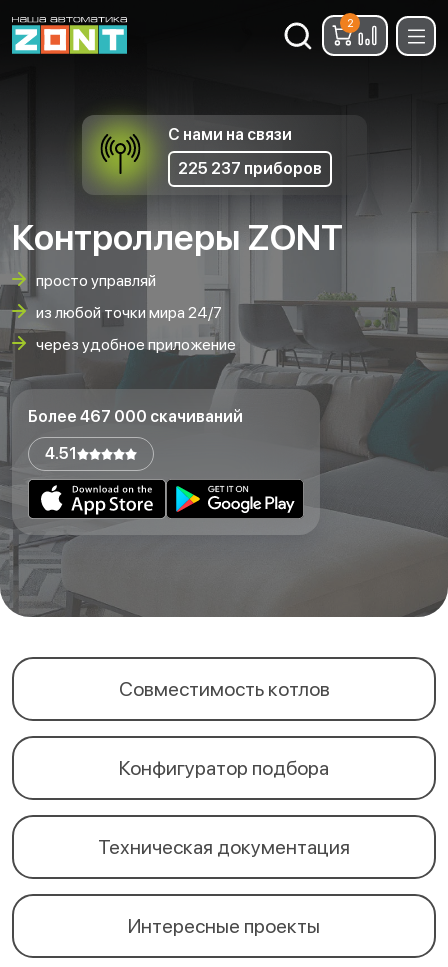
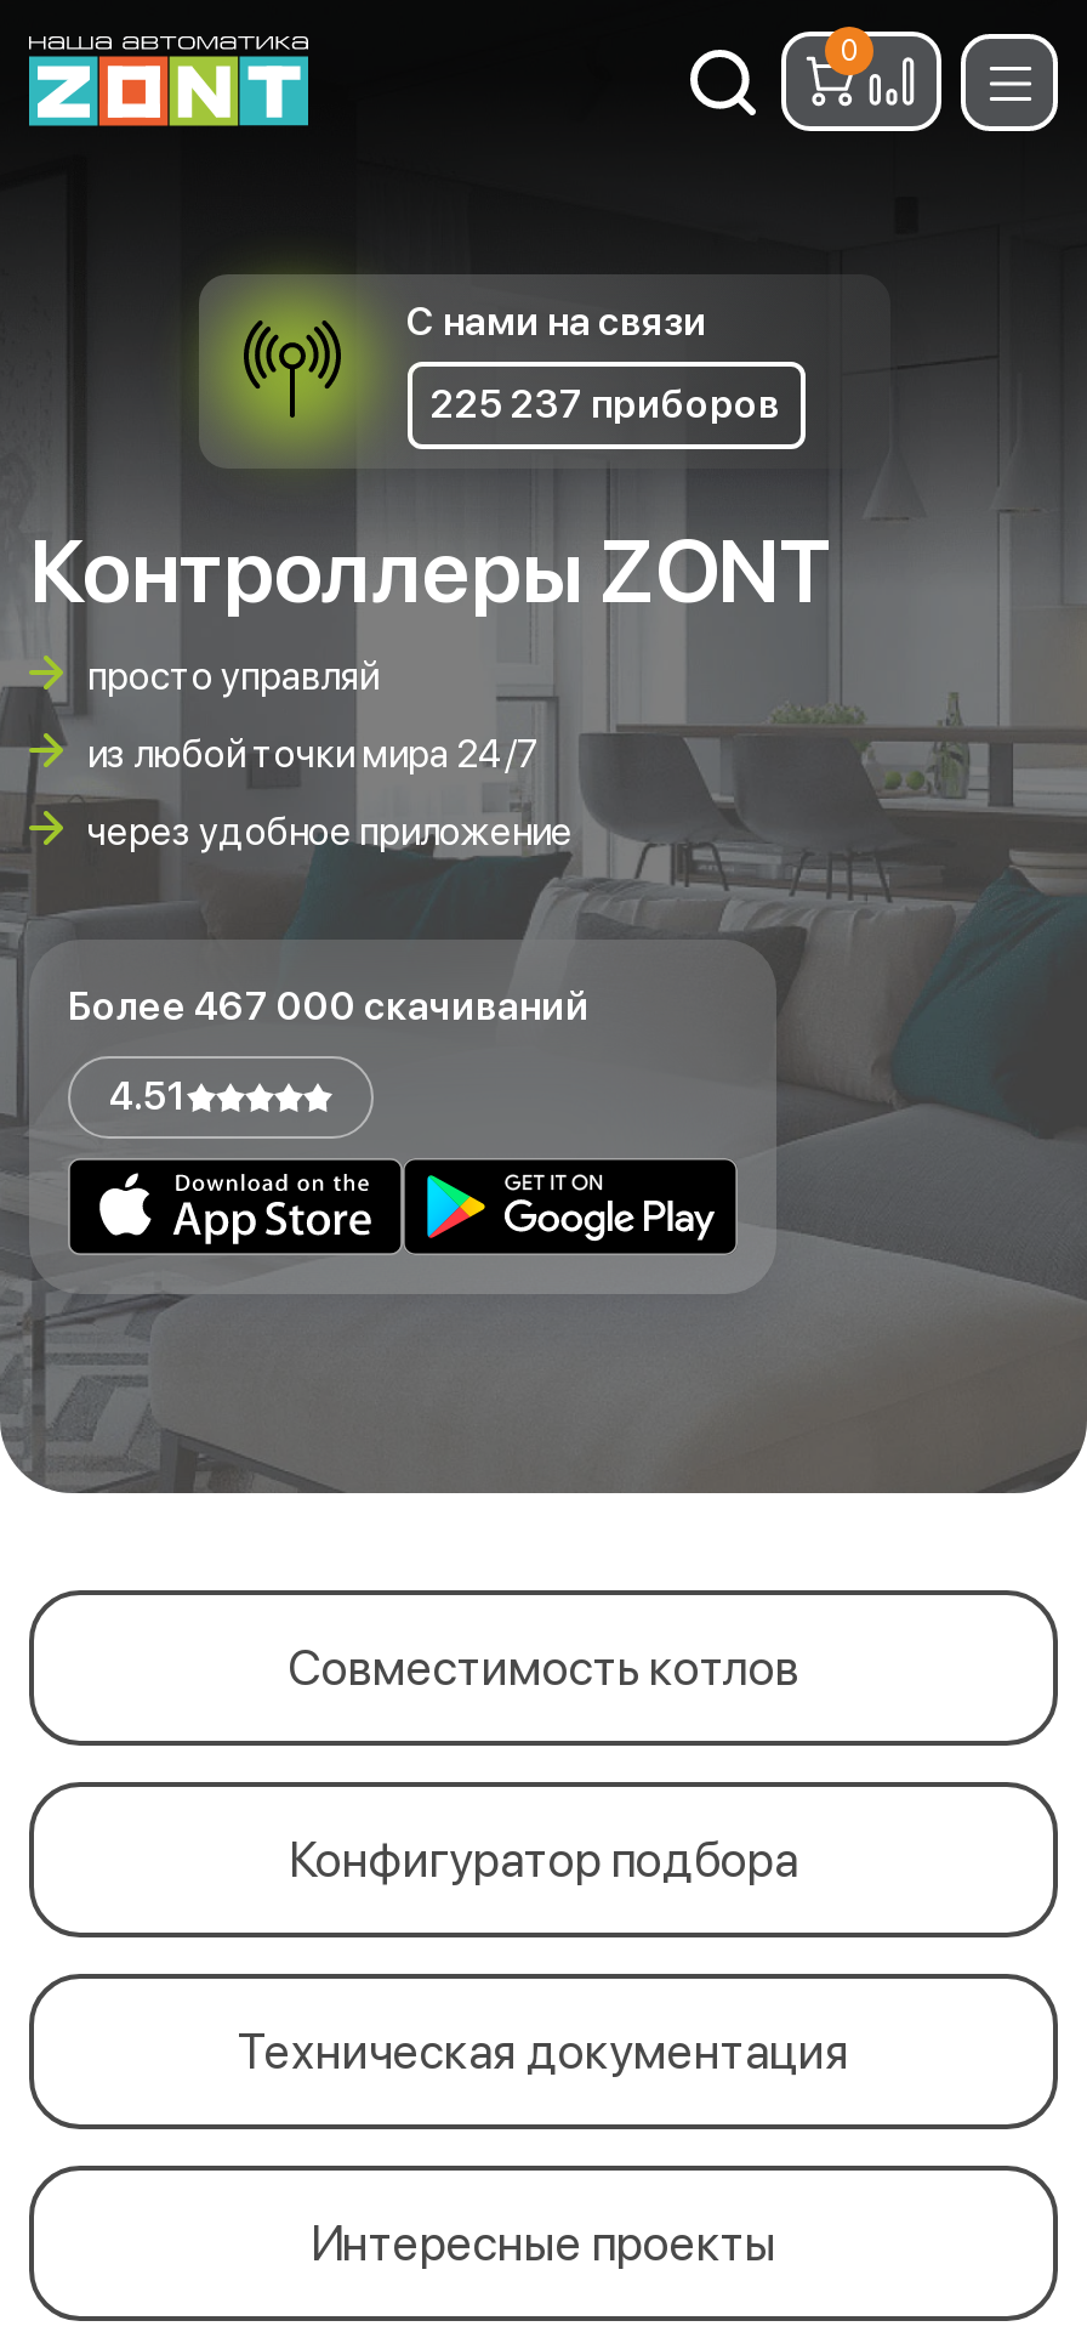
[346,16,353,30] 2 -> [841,34,858,68] 0

